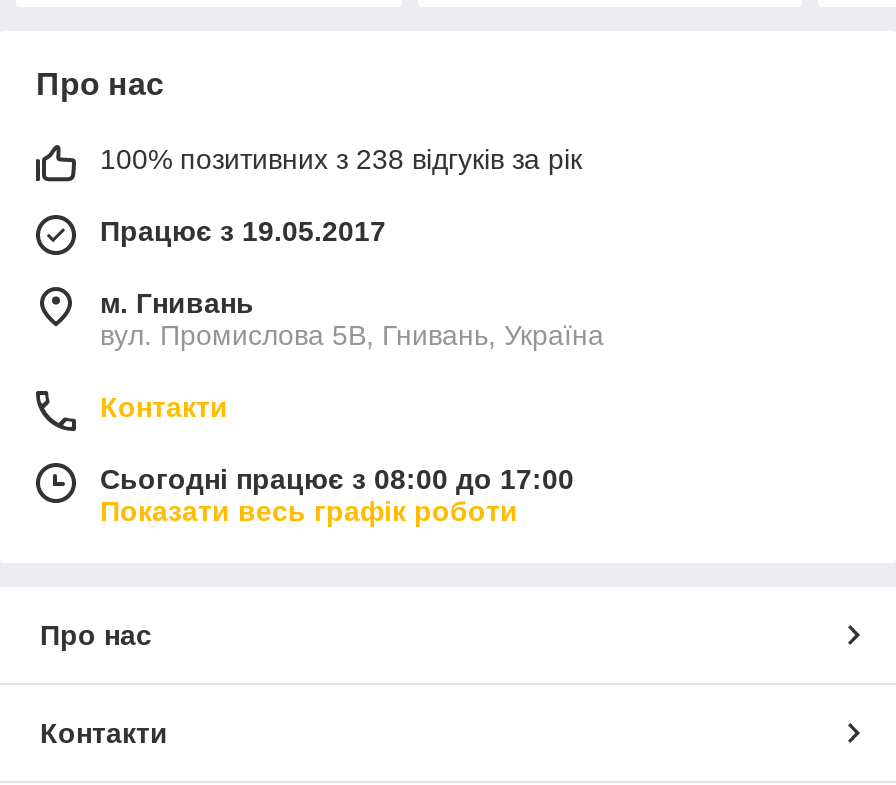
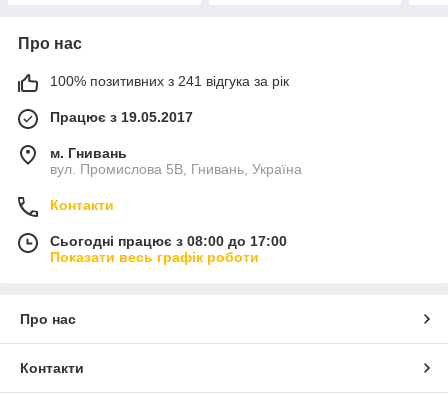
[100,144,582,176] 100% позитивних з 238 відгуків за рік -> [50,73,289,89] 100% позитивних з 241 відгука за рік

